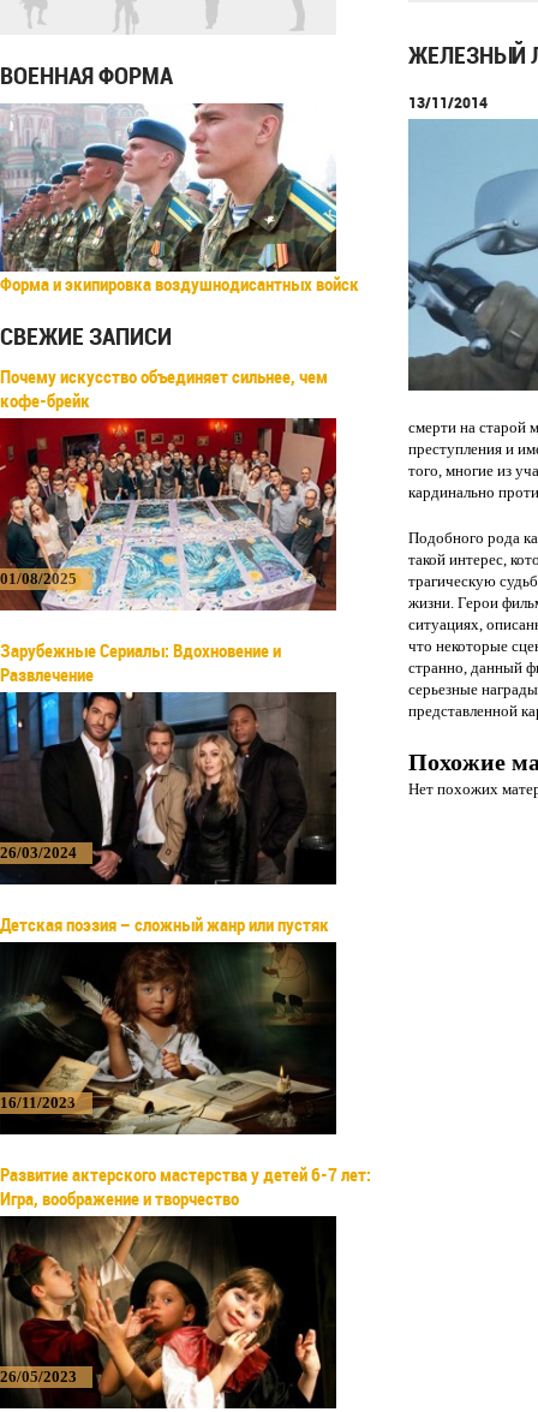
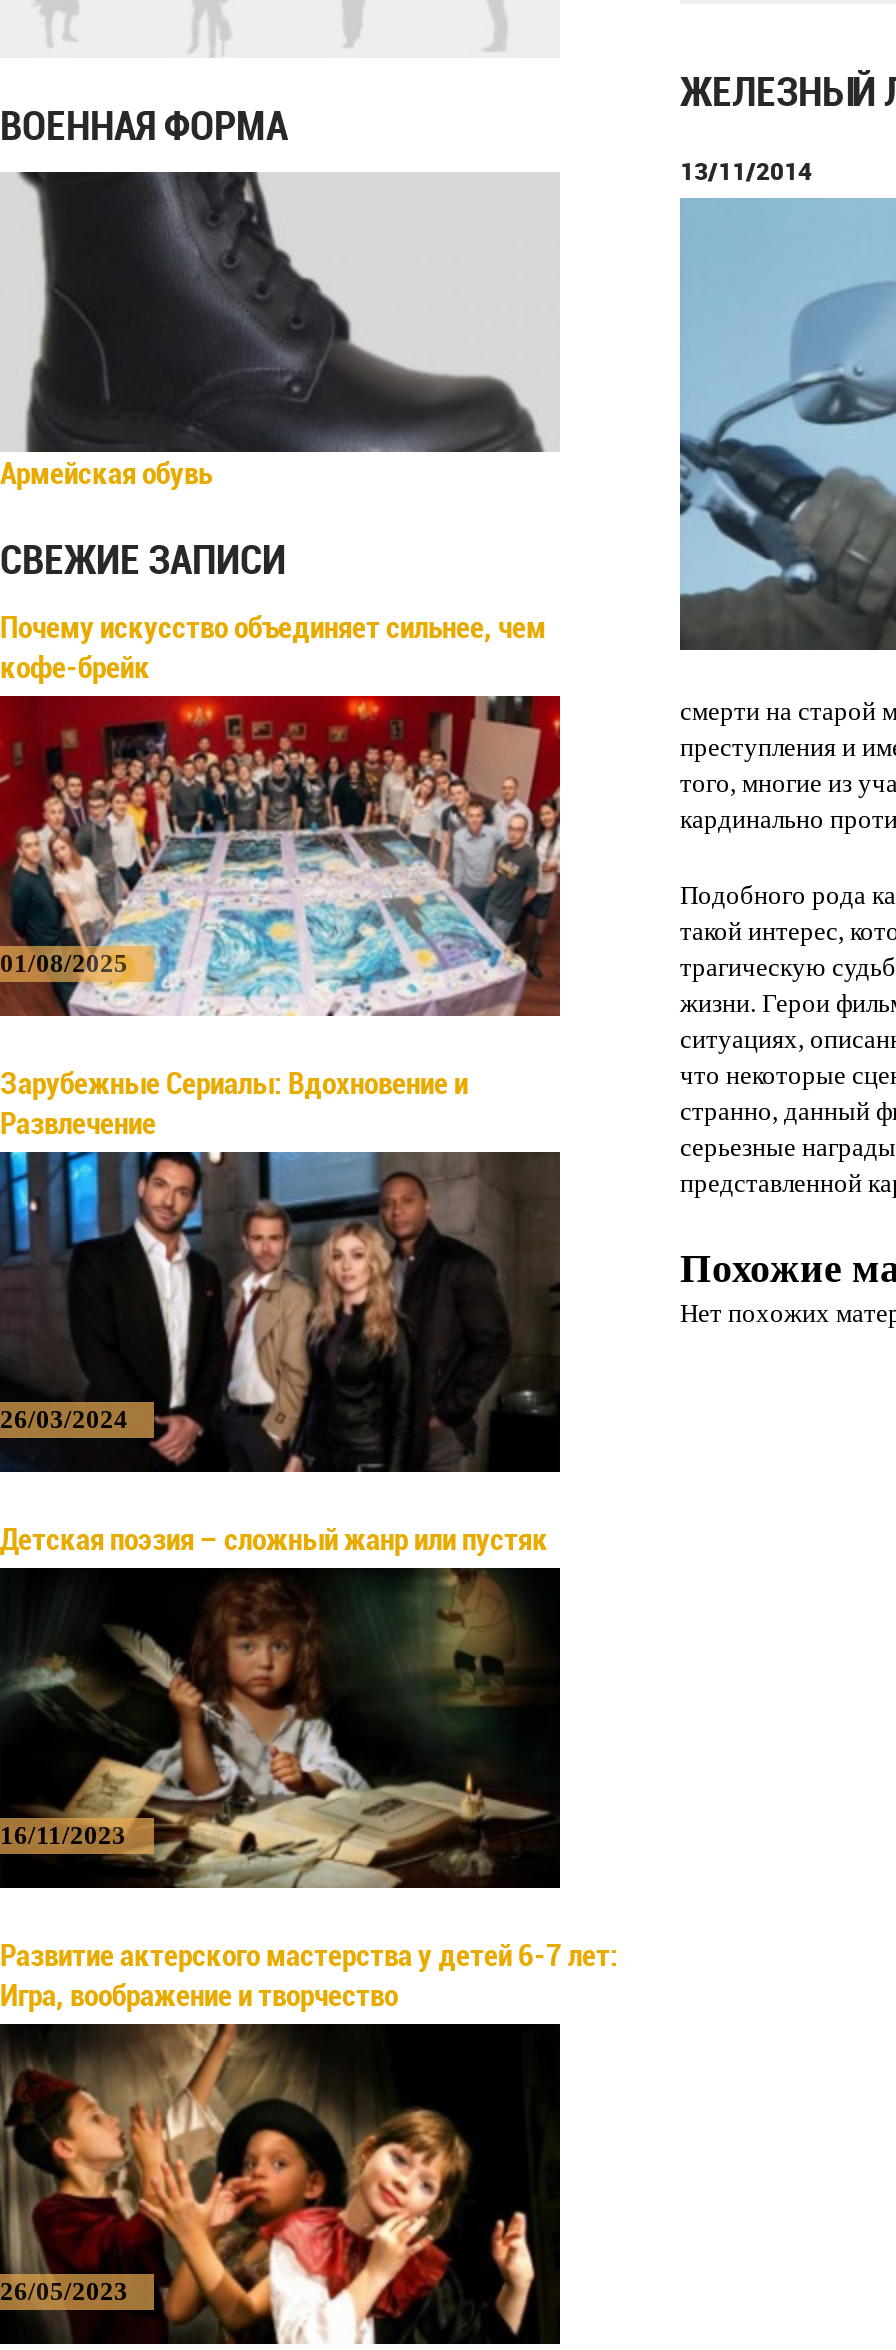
[0,102,359,296] [image] | Форма и экипировка воздушнодисантных войск -> [0,170,560,492] [image] | Армейская обувь

